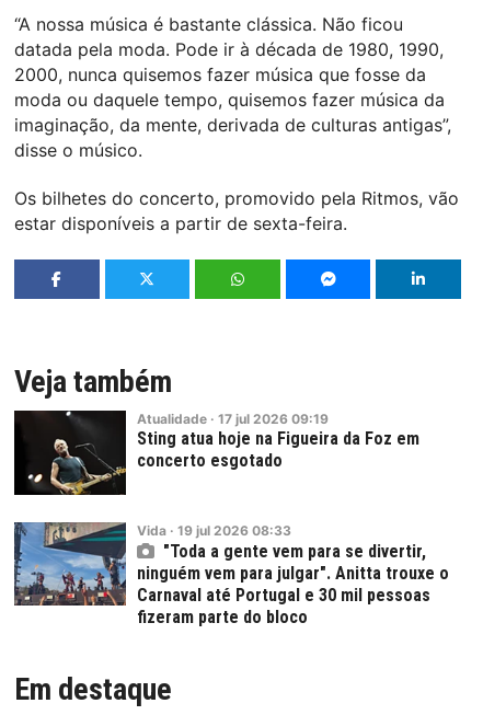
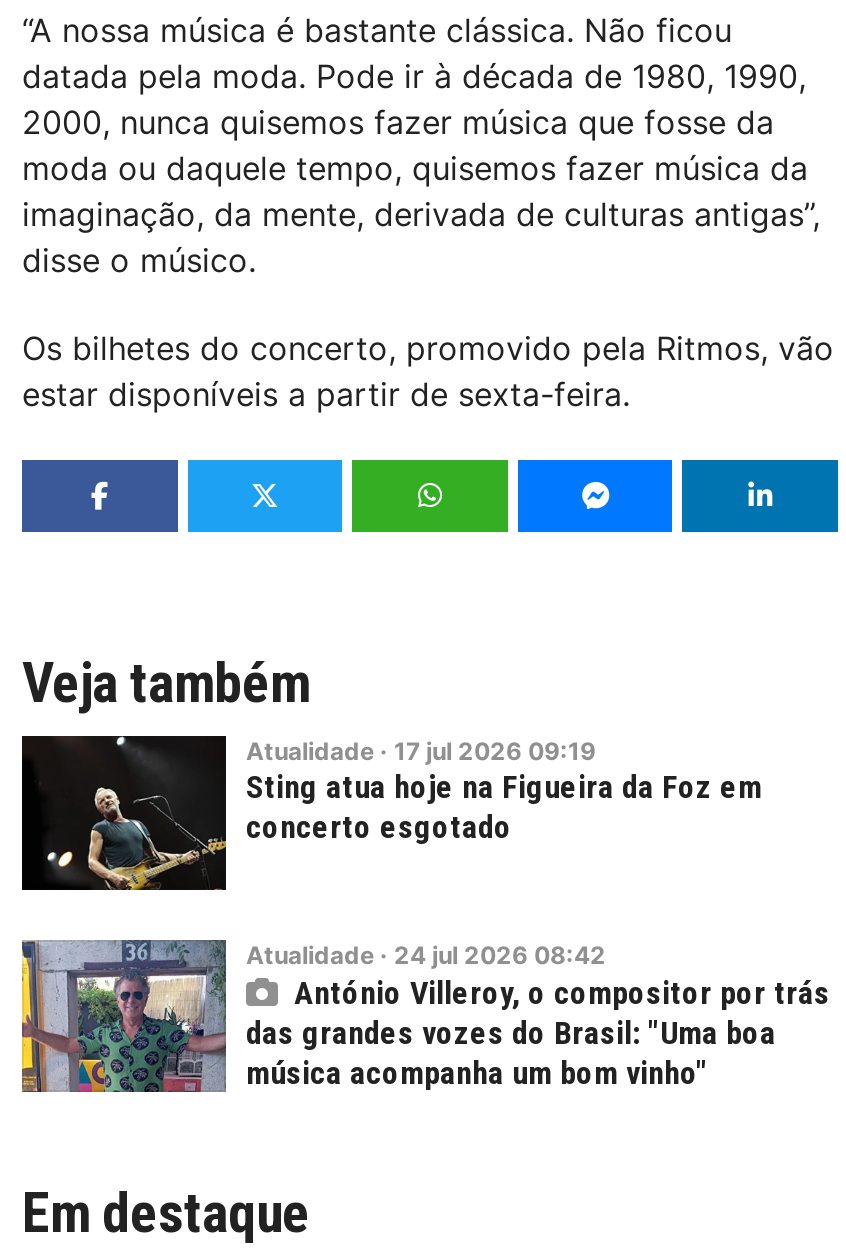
[13,522,449,627] [image] | Vida · 19 jul 2026 08:33 | "Toda a gente vem para se divertir, | ninguém vem para julgar". Anitta trouxe o | Carnaval até Portugal e 30 mil pessoas | fizeram parte do bloco -> [20,939,830,1094] [image] | Atualidade · 24 jul 2026 08:42 | António Villeroy, o compositor por trás | das grandes vozes do Brasil: "Uma boa | música acompanha um bom vinho"

